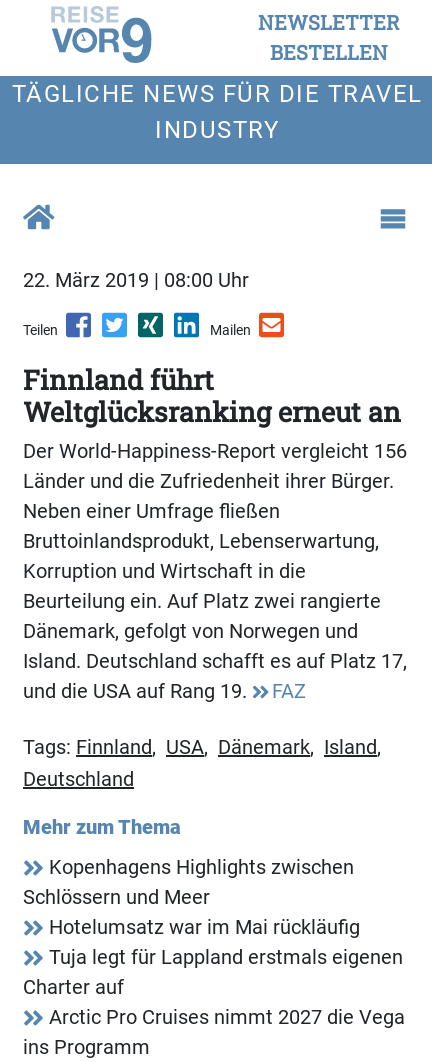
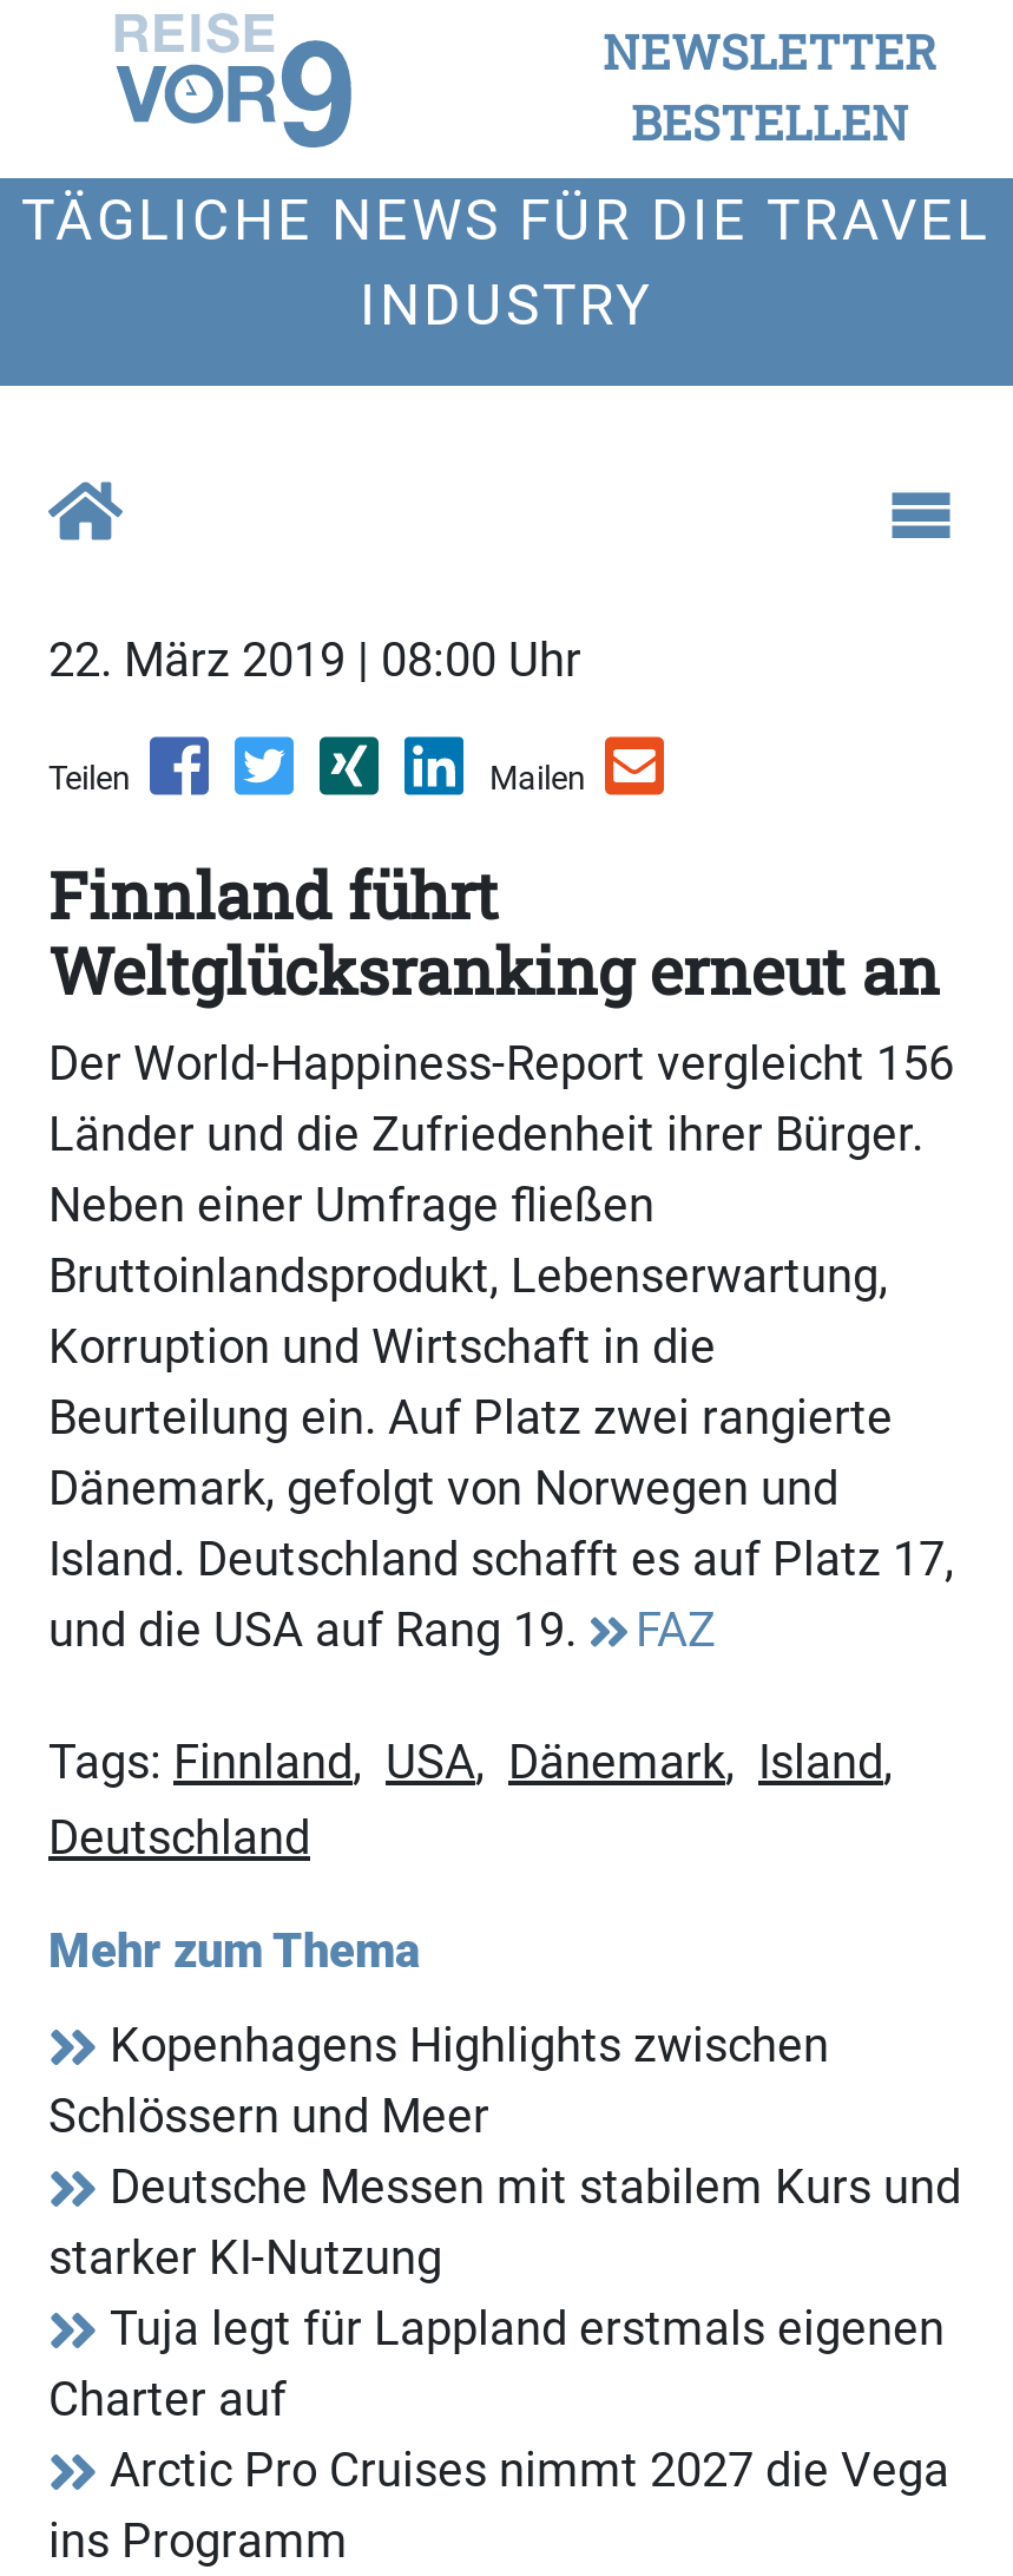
[49,915,360,939] Hotelumsatz war im Mai rückläufig -> [48,2159,961,2287] Deutsche Messen mit stabilem Kurs und | starker KI-Nutzung

